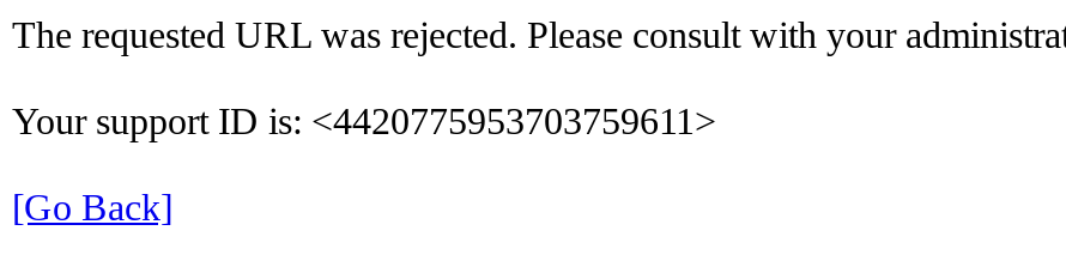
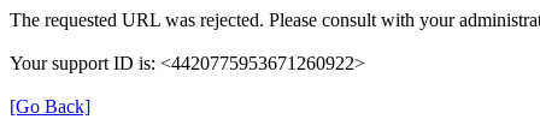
[12,101,716,141] Your support ID is: <4420775953703759611> -> [10,53,365,73] Your support ID is: <4420775953671260922>

